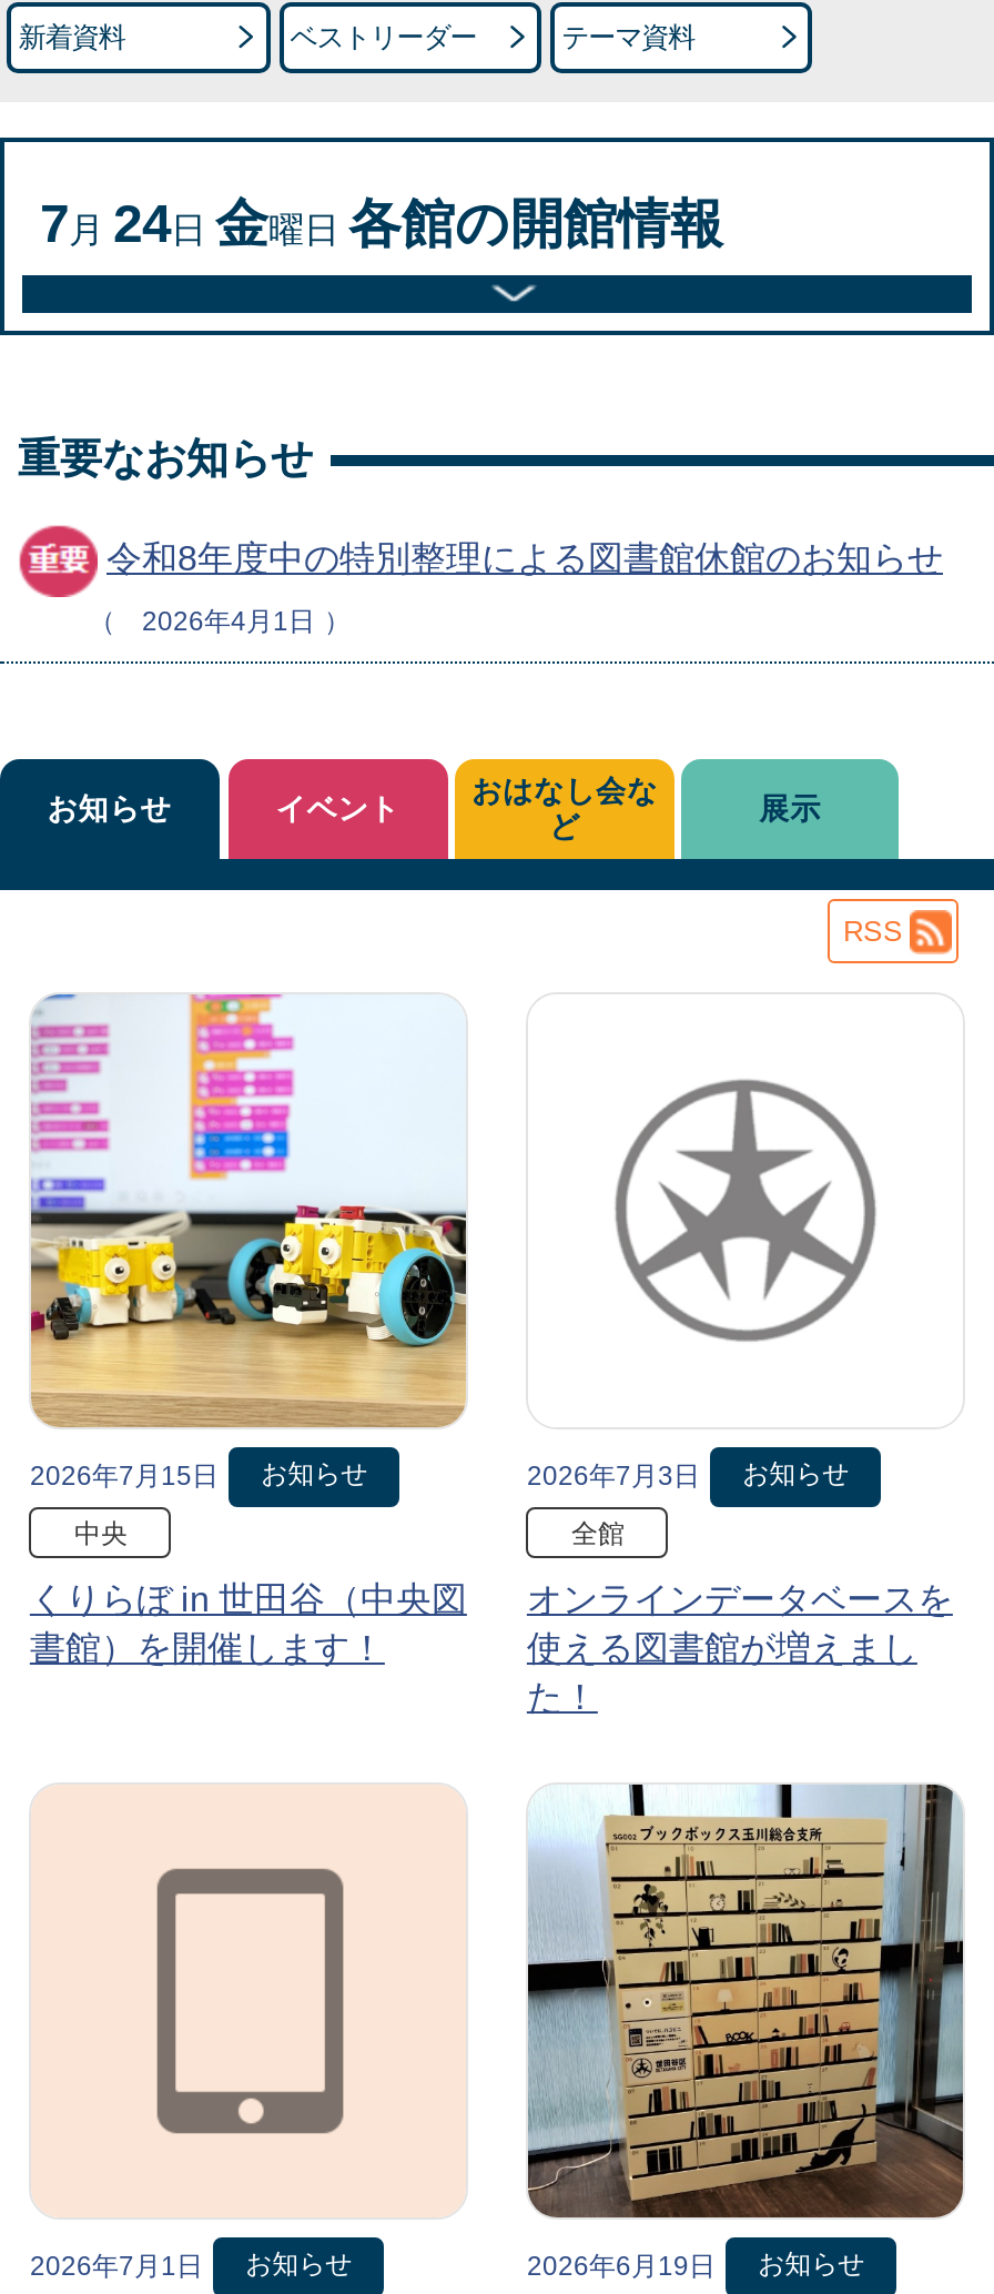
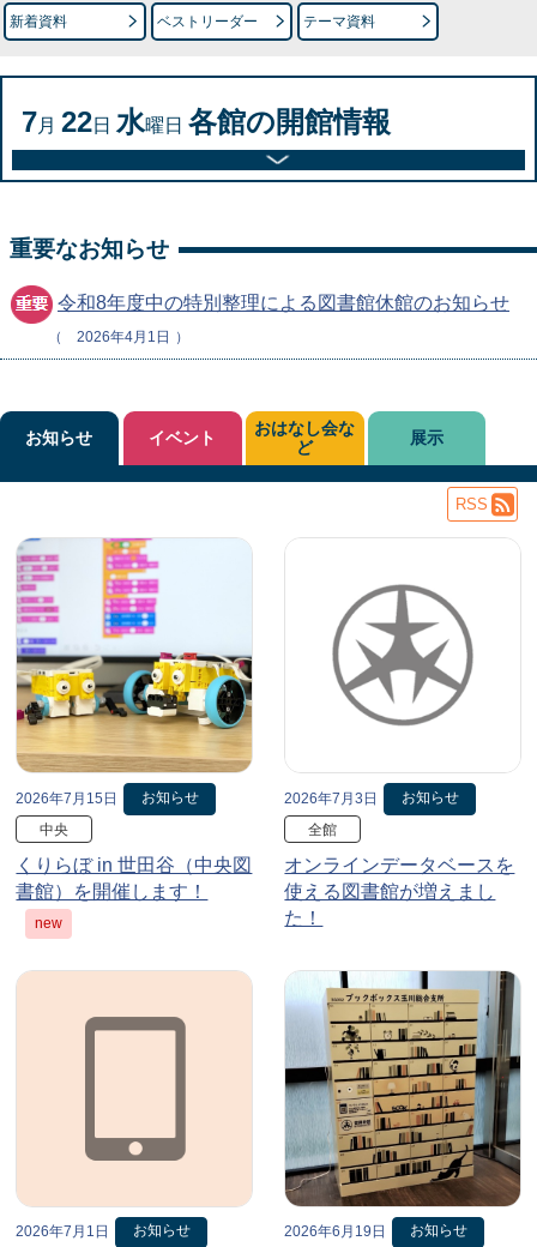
[40,193,723,253] 7月24日金曜日各館の開館情報 -> [22,106,391,138] 7月22日水曜日各館の開館情報
none -> [35,914,63,931] new

